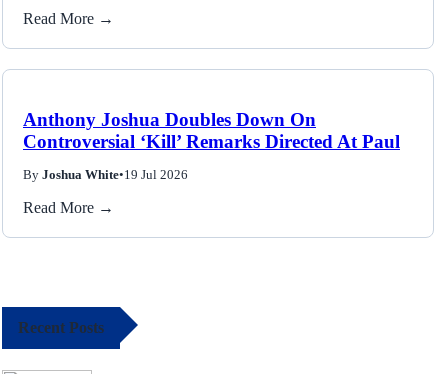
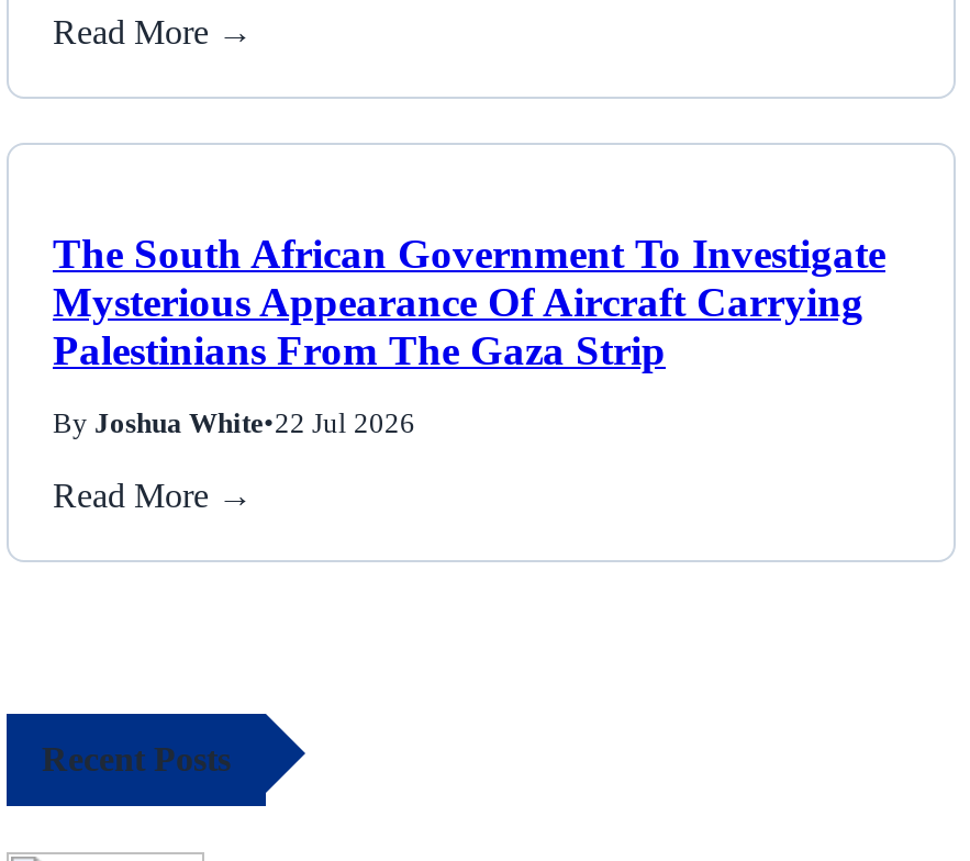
[23,109,400,152] Anthony Joshua Doubles Down On | Controversial ‘Kill’ Remarks Directed At Paul -> [53,231,885,373] The South African Government To Investigate | Mysterious Appearance Of Aircraft Carrying | Palestinians From The Gaza Strip
[23,168,188,182] By Joshua White•19 Jul 2026 -> [53,409,415,439] By Joshua White•22 Jul 2026

